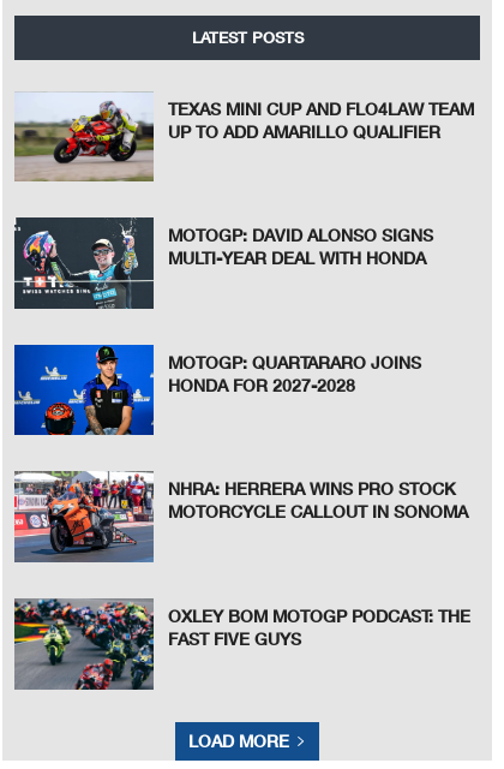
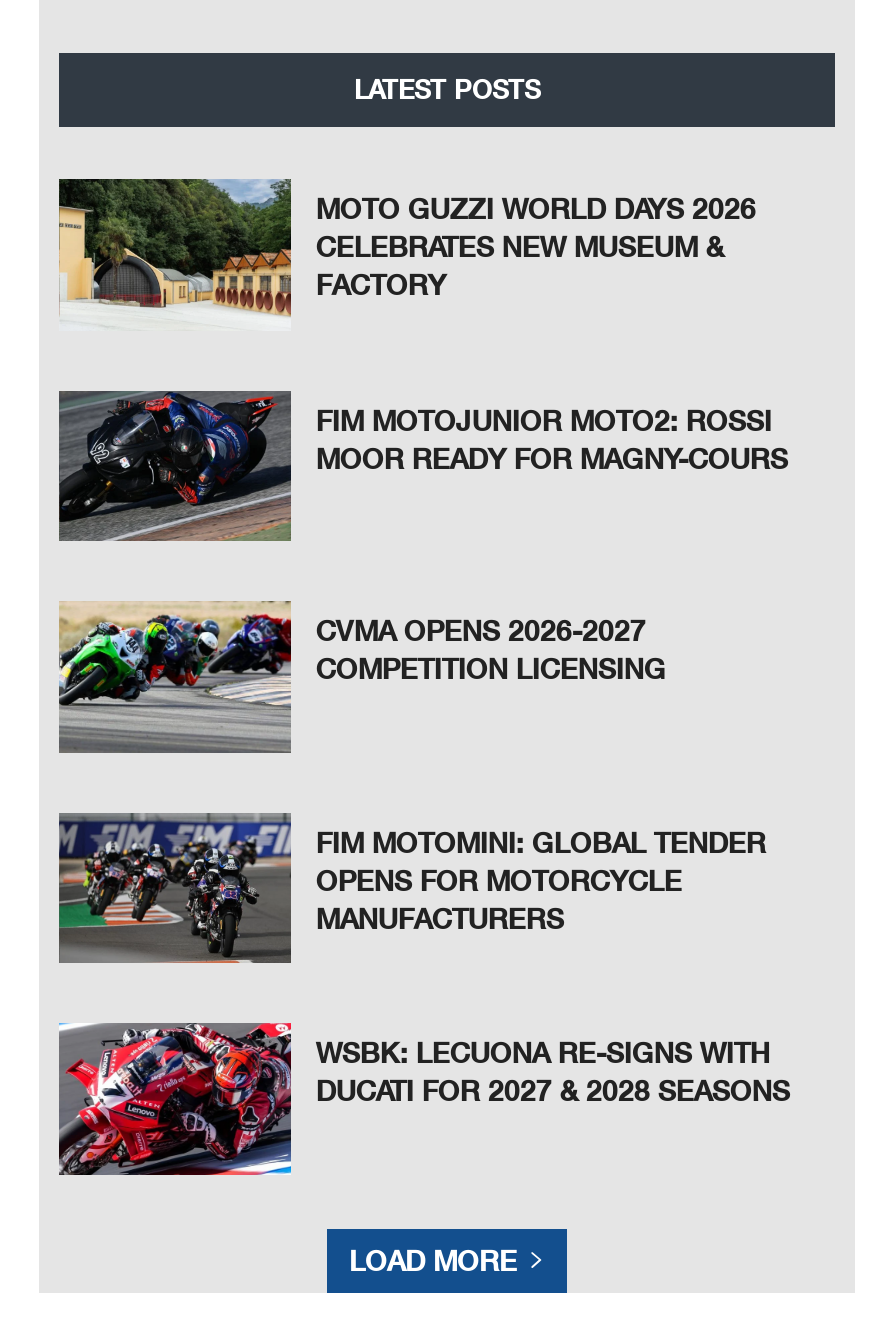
[13,90,474,183] [image] | TEXAS MINI CUP AND FLO4LAW TEAM | UP TO ADD AMARILLO QUALIFIER -> [57,176,756,330] [image] | MOTO GUZZI WORLD DAYS 2026 | CELEBRATES NEW MUSEUM & | FACTORY
[14,219,434,310] [image] | MOTOGP: DAVID ALONSO SIGNS | MULTI-YEAR DEAL WITH HONDA -> [59,390,788,540] [image] | FIM MOTOJUNIOR MOTO2: ROSSI | MOOR READY FOR MAGNY-COURS
[13,344,422,436] [image] | MOTOGP: QUARTARARO JOINS | HONDA FOR 2027-2028 -> [57,600,666,754] [image] | CVMA OPENS 2026-2027 | COMPETITION LICENSING
[13,471,468,564] [image] | NHRA: HERRERA WINS PRO STOCK | MOTORCYCLE CALLOUT IN SONOMA -> [57,812,766,964] [image] | FIM MOTOMINI: GLOBAL TENDER | OPENS FOR MOTORCYCLE | MANUFACTURERS
[13,597,471,691] [image] | OXLEY BOM MOTOGP PODCAST: THE | FAST FIVE GUYS -> [59,1022,790,1176] [image] | WSBK: LECUONA RE-SIGNS WITH | DUCATI FOR 2027 & 2028 SEASONS

